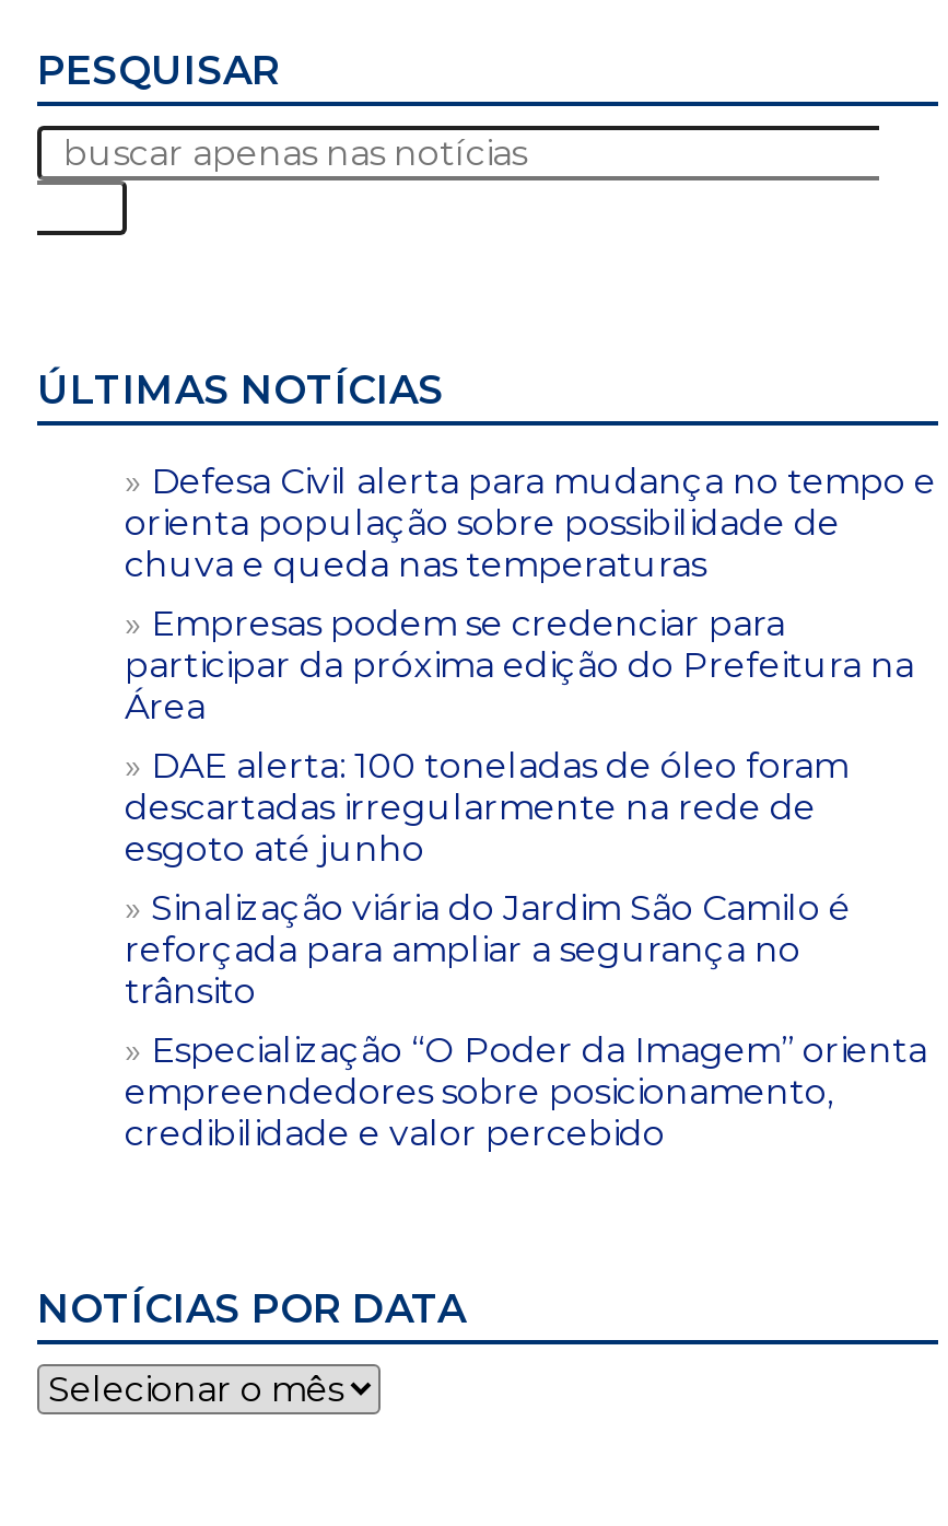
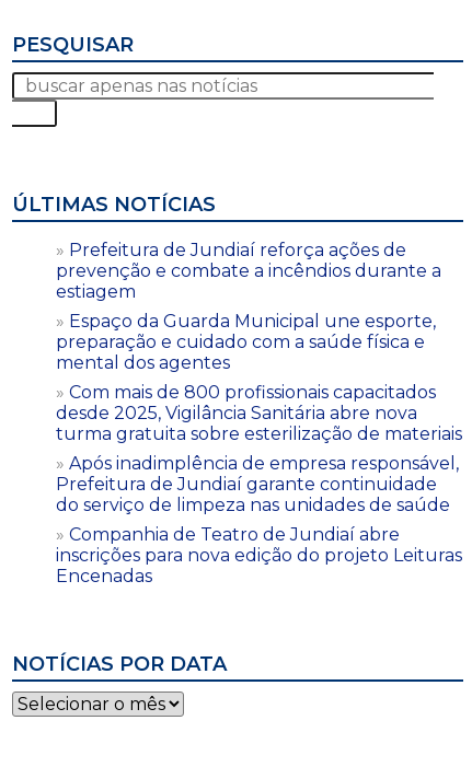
[125,461,936,1154] Defesa Civil alerta para mudança no tempo e | orienta população sobre possibilidade de | chuva e queda nas temperaturas | Empresas podem se credenciar para | participar da próxima edição do Prefeitura na | Área | DAE alerta: 100 toneladas de óleo foram | descartadas irregularmente na rede de | esgoto até junho | Sinalização viária do Jardim São Camilo é | reforçada para ampliar a segurança no | trânsito | Especialização “O Poder da Imagem” orienta | empreendedores sobre posicionamento, | credibilidade e valor percebido -> [56,240,462,586] Prefeitura de Jundiaí reforça ações de | prevenção e combate a incêndios durante a | estiagem | Espaço da Guarda Municipal une esporte, | preparação e cuidado com a saúde física e | mental dos agentes | Com mais de 800 profissionais capacitados | desde 2025, Vigilância Sanitária abre nova | turma gratuita sobre esterilização de materiais | Após inadimplência de empresa responsável, | Prefeitura de Jundiaí garante continuidade | do serviço de limpeza nas unidades de saúde | Companhia de Teatro de Jundiaí abre | inscrições para nova edição do projeto Leituras | Encenadas

